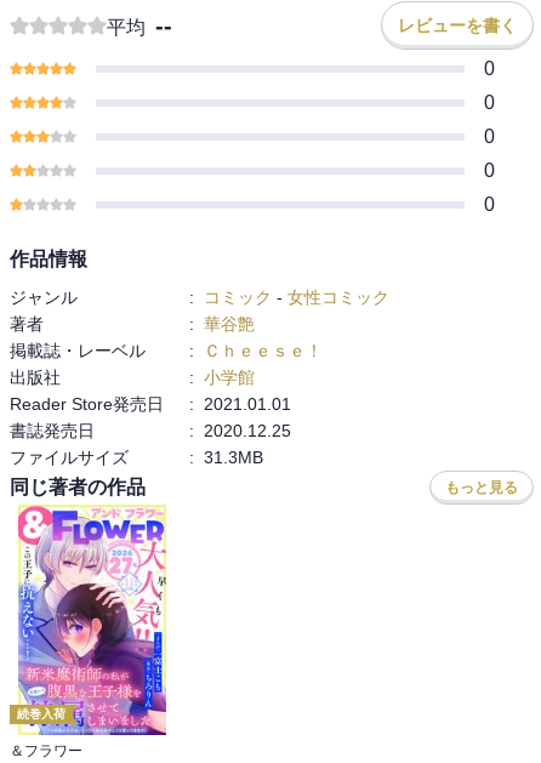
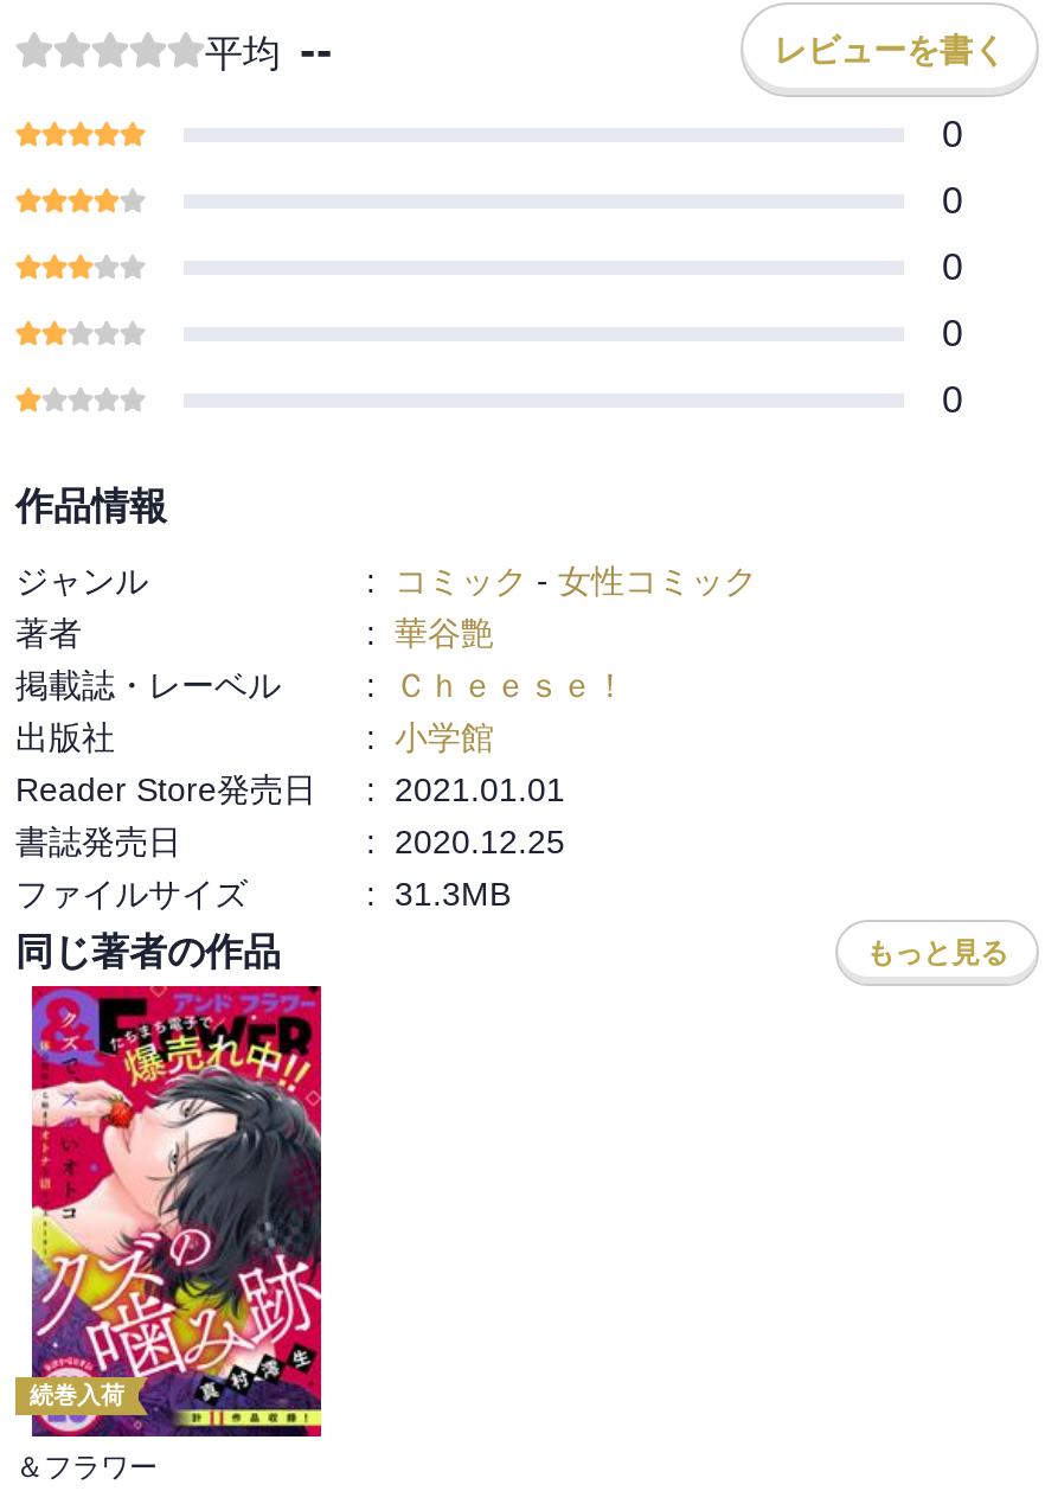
[17,503,167,736] [image] -> [30,984,323,1439] [image]

